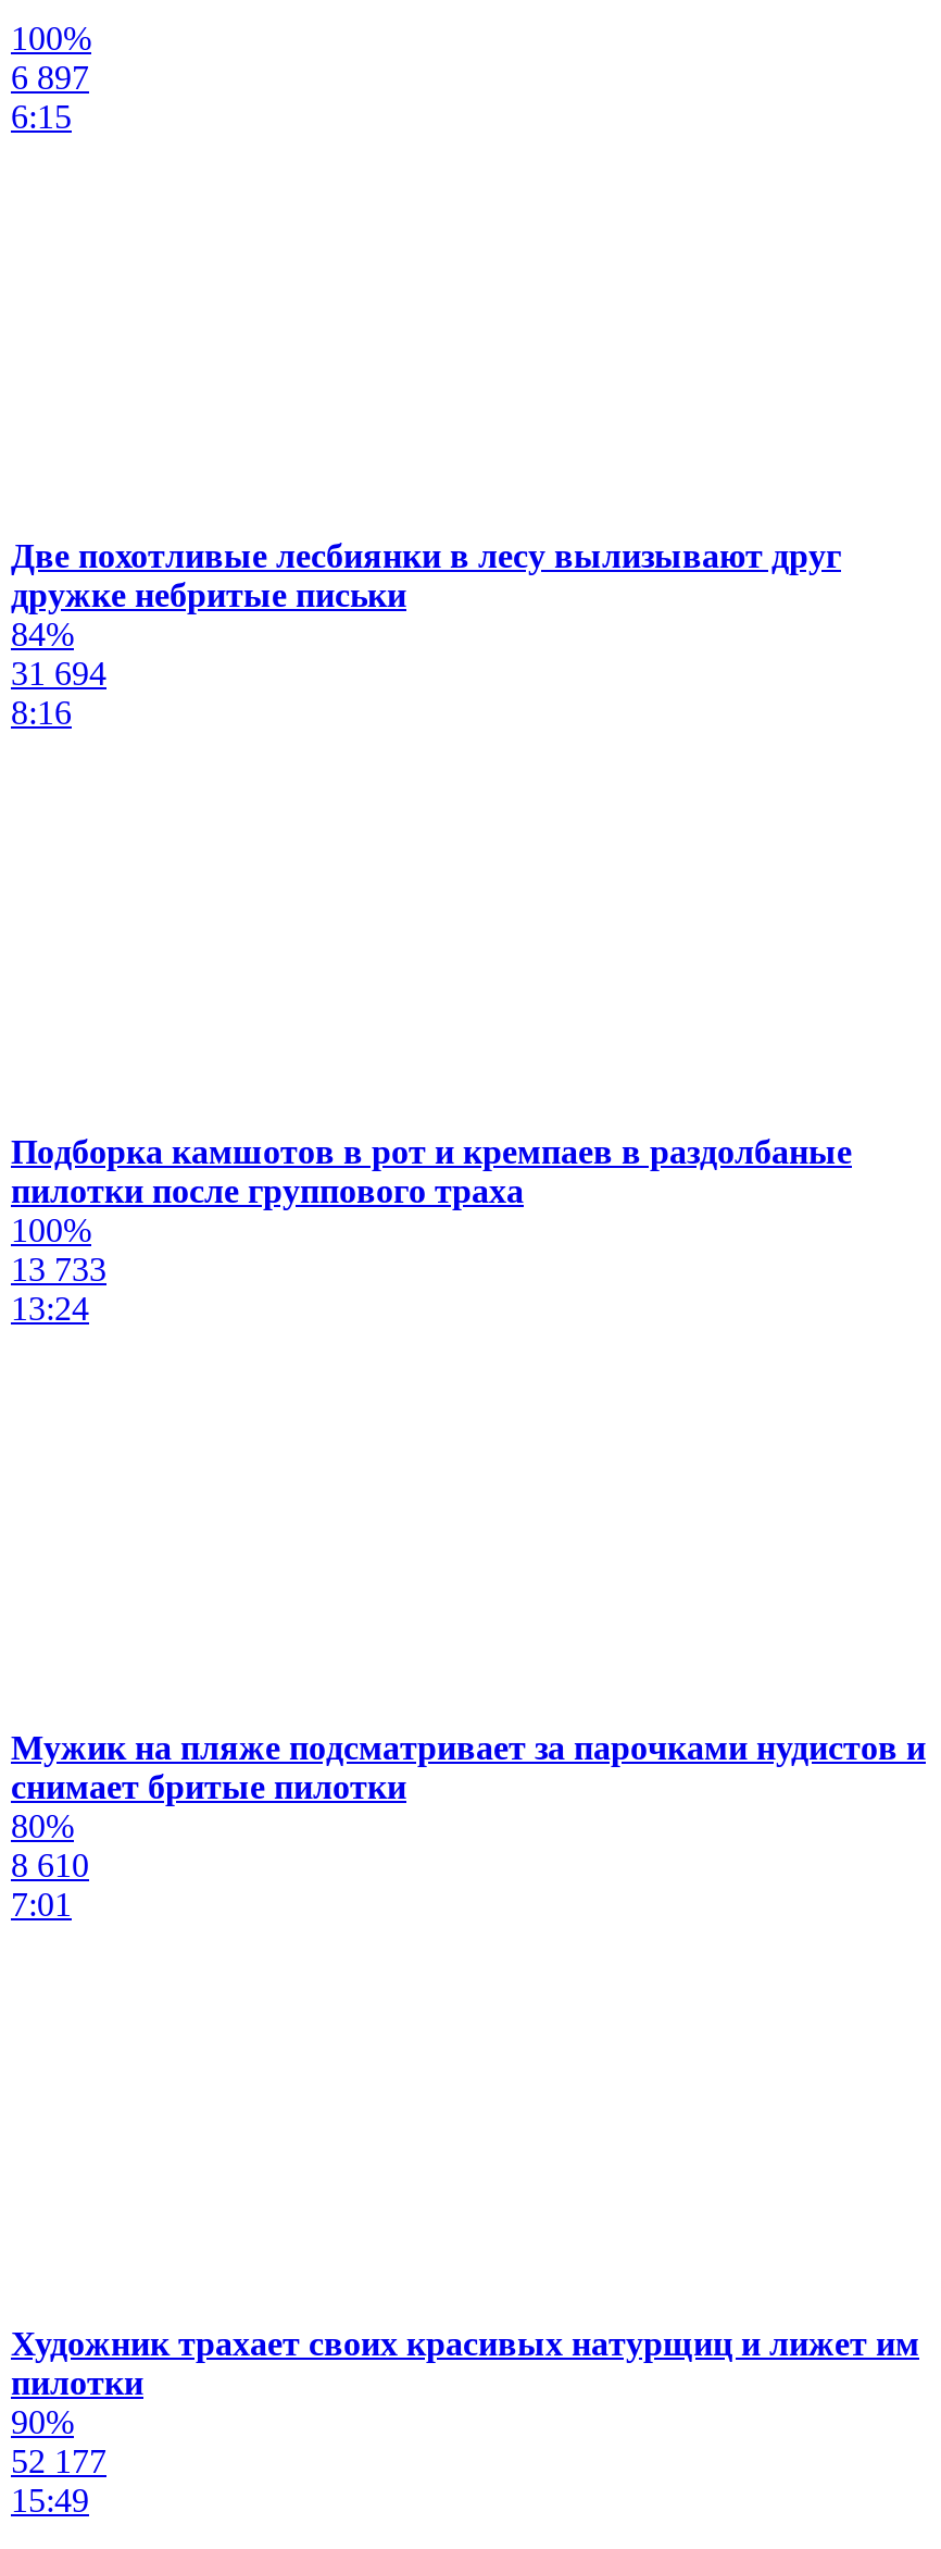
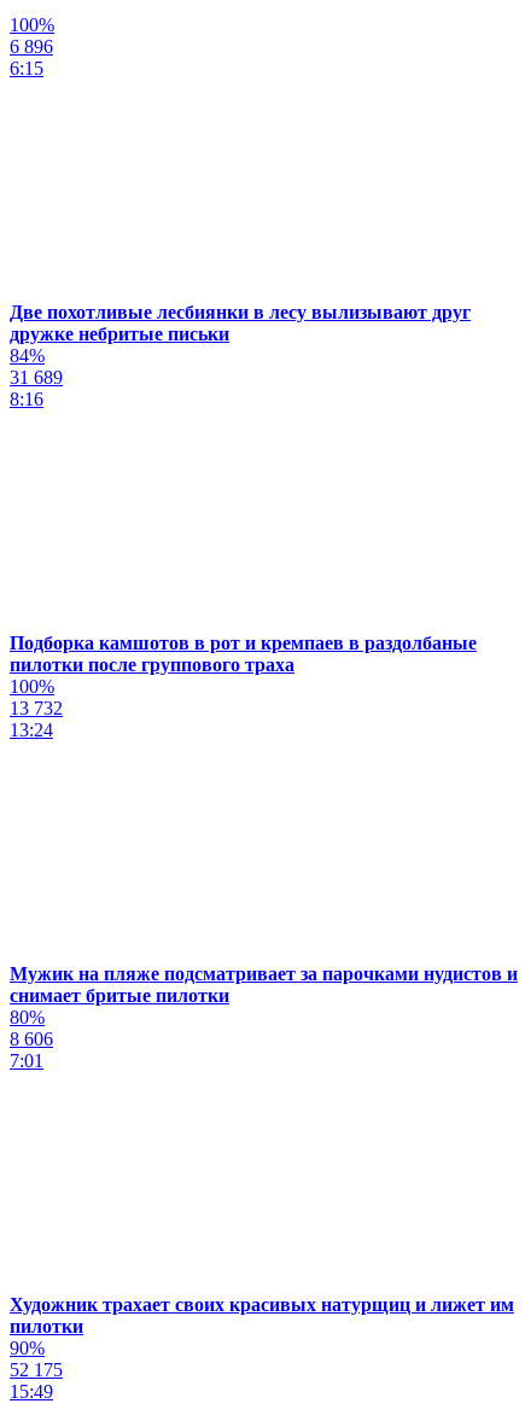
[11,59,89,95] 6 897 -> [10,36,53,57] 6 896
[11,654,106,691] 31 694 -> [10,367,63,387] 31 689
[11,1250,106,1287] 13 733 -> [10,698,63,718] 13 732
[11,1846,89,1883] 8 610 -> [10,1029,53,1049] 8 606
[11,2442,106,2479] 52 177 -> [10,1359,63,1380] 52 175

